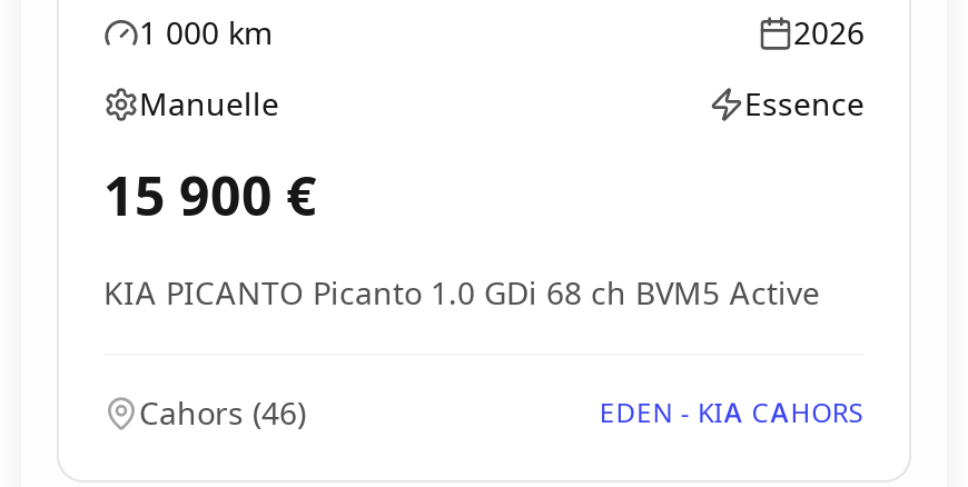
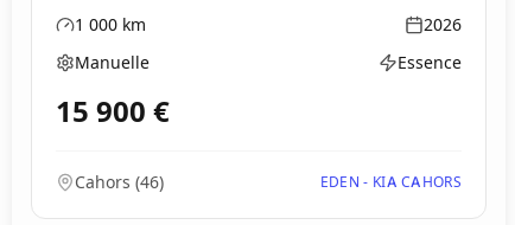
[103,274,820,311] KIA PICANTO Picanto 1.0 GDi 68 ch BVM5 Active -> none

